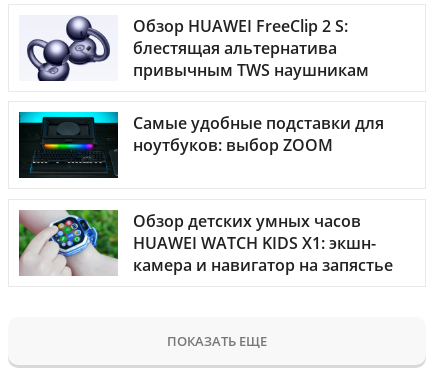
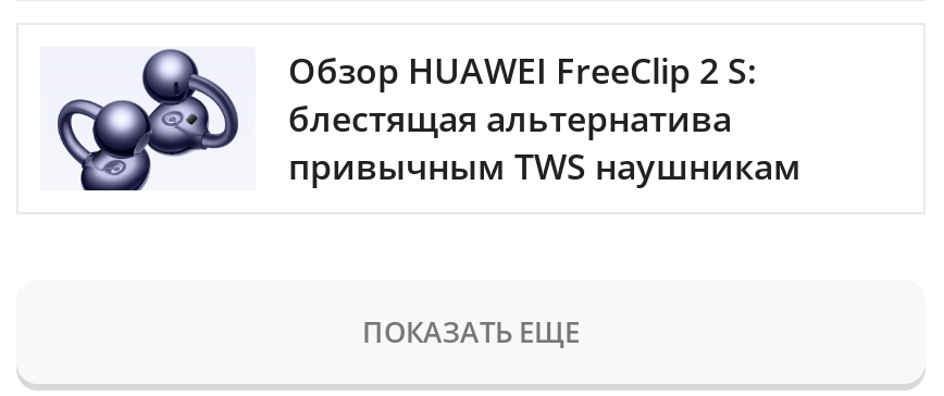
[18,111,393,275] [image] | Самые удобные подставки для | ноутбуков: выбор ZOOM | Обзор детских умных часов | HUAWEI WATCH KIDS X1: экшн- | камера и навигатор на запястье -> none
[18,209,119,277] [image] -> none

